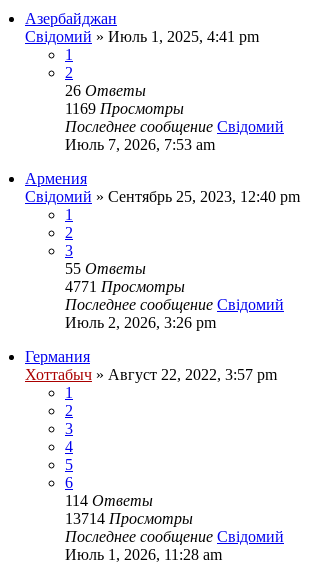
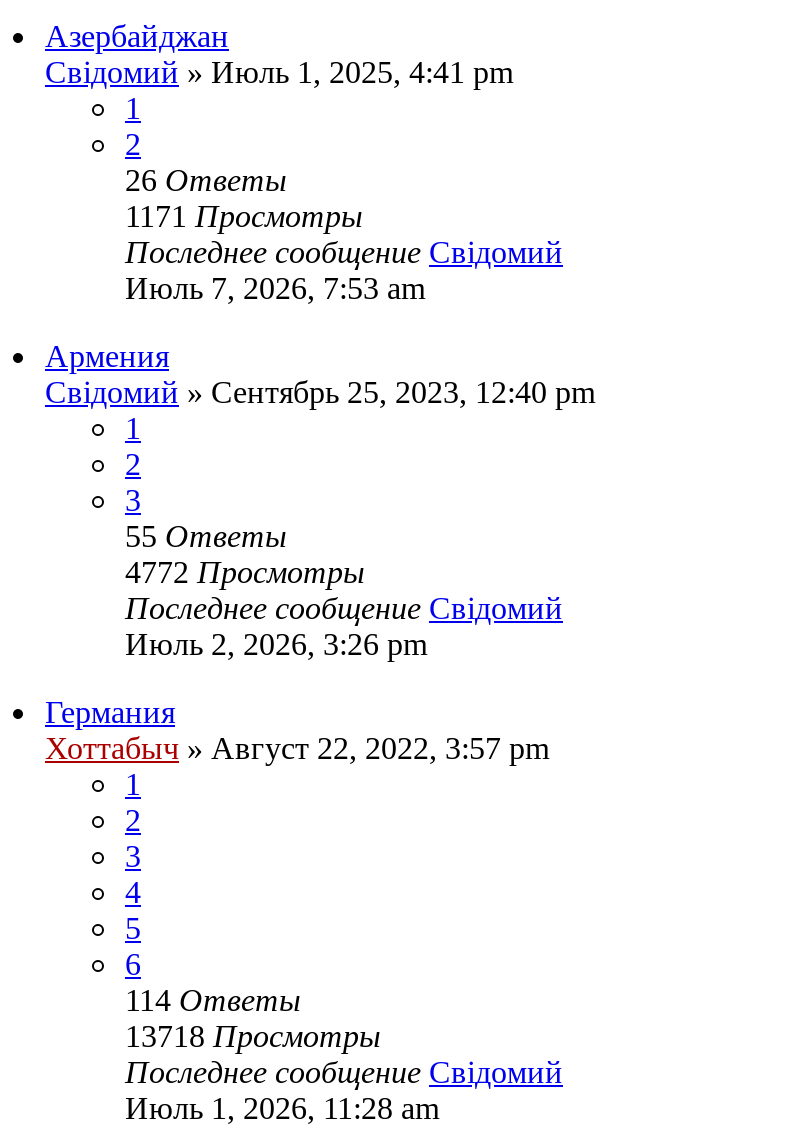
[65,100,184,117] 1169 Просмотры -> [125,200,363,234] 1171 Просмотры
[65,278,185,295] 4771 Просмотры -> [125,556,365,590] 4772 Просмотры
[65,510,193,527] 13714 Просмотры -> [125,1020,381,1054] 13718 Просмотры

